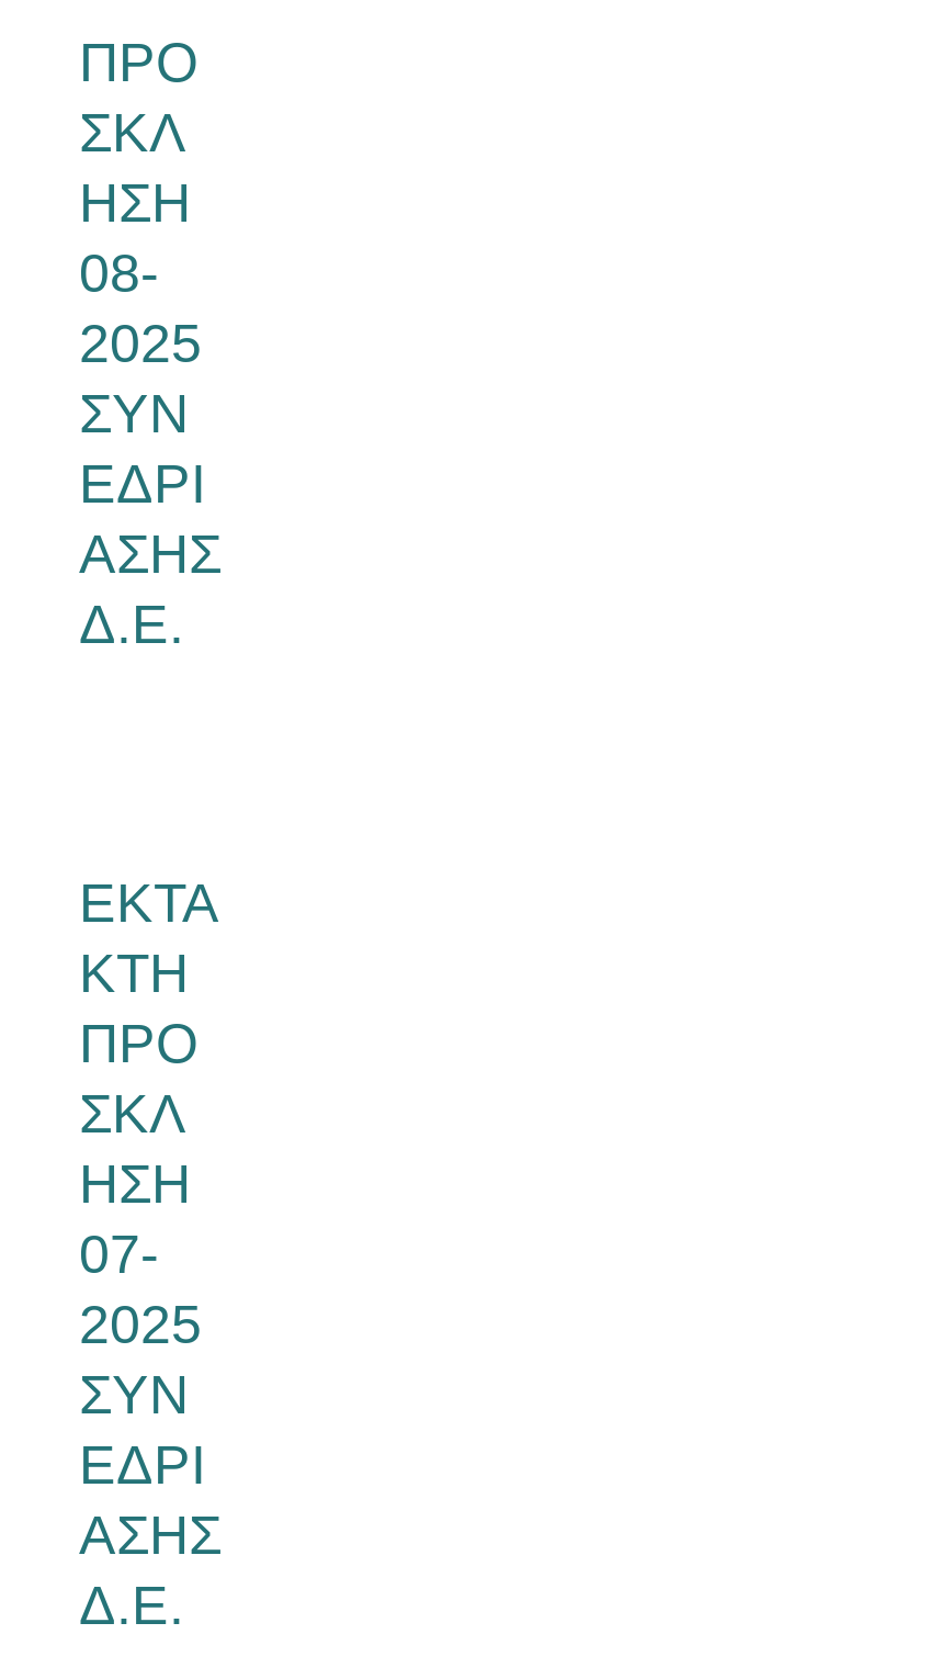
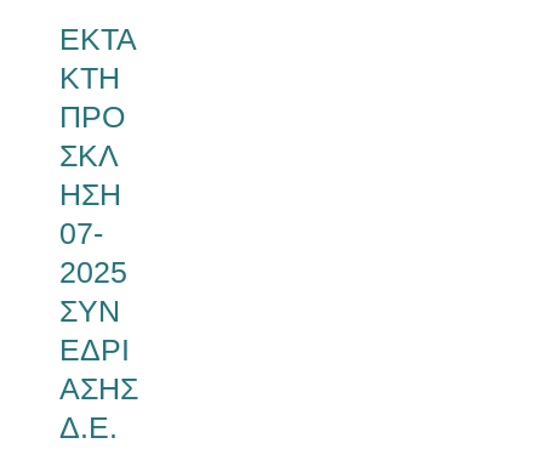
[79,31,222,654] ΠΡΟ | ΣΚΛ | ΗΣΗ | 08- | 2025 | ΣΥΝ | ΕΔΡΙ | ΑΣΗΣ | Δ.Ε. -> none

